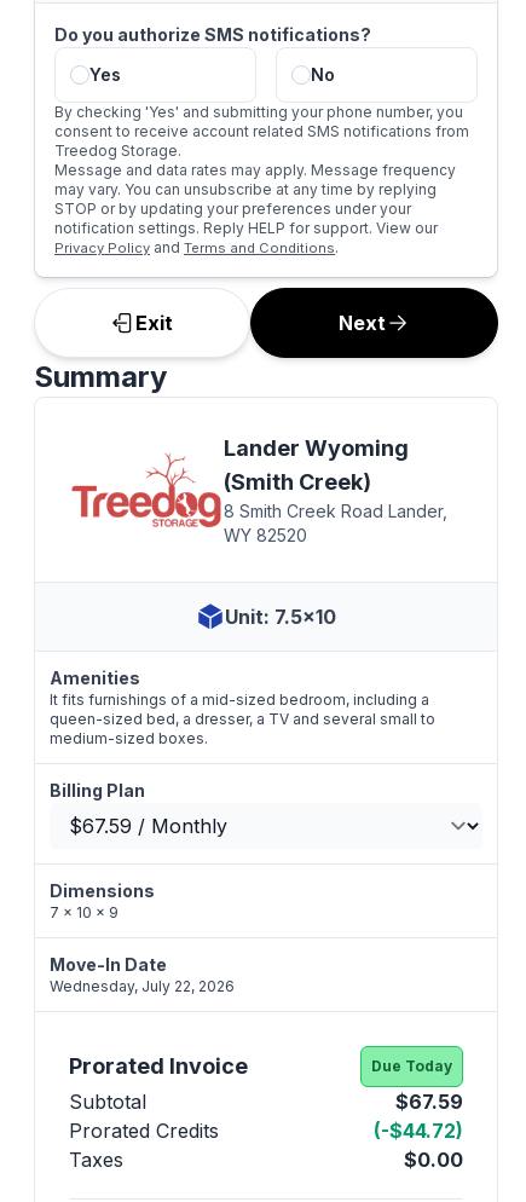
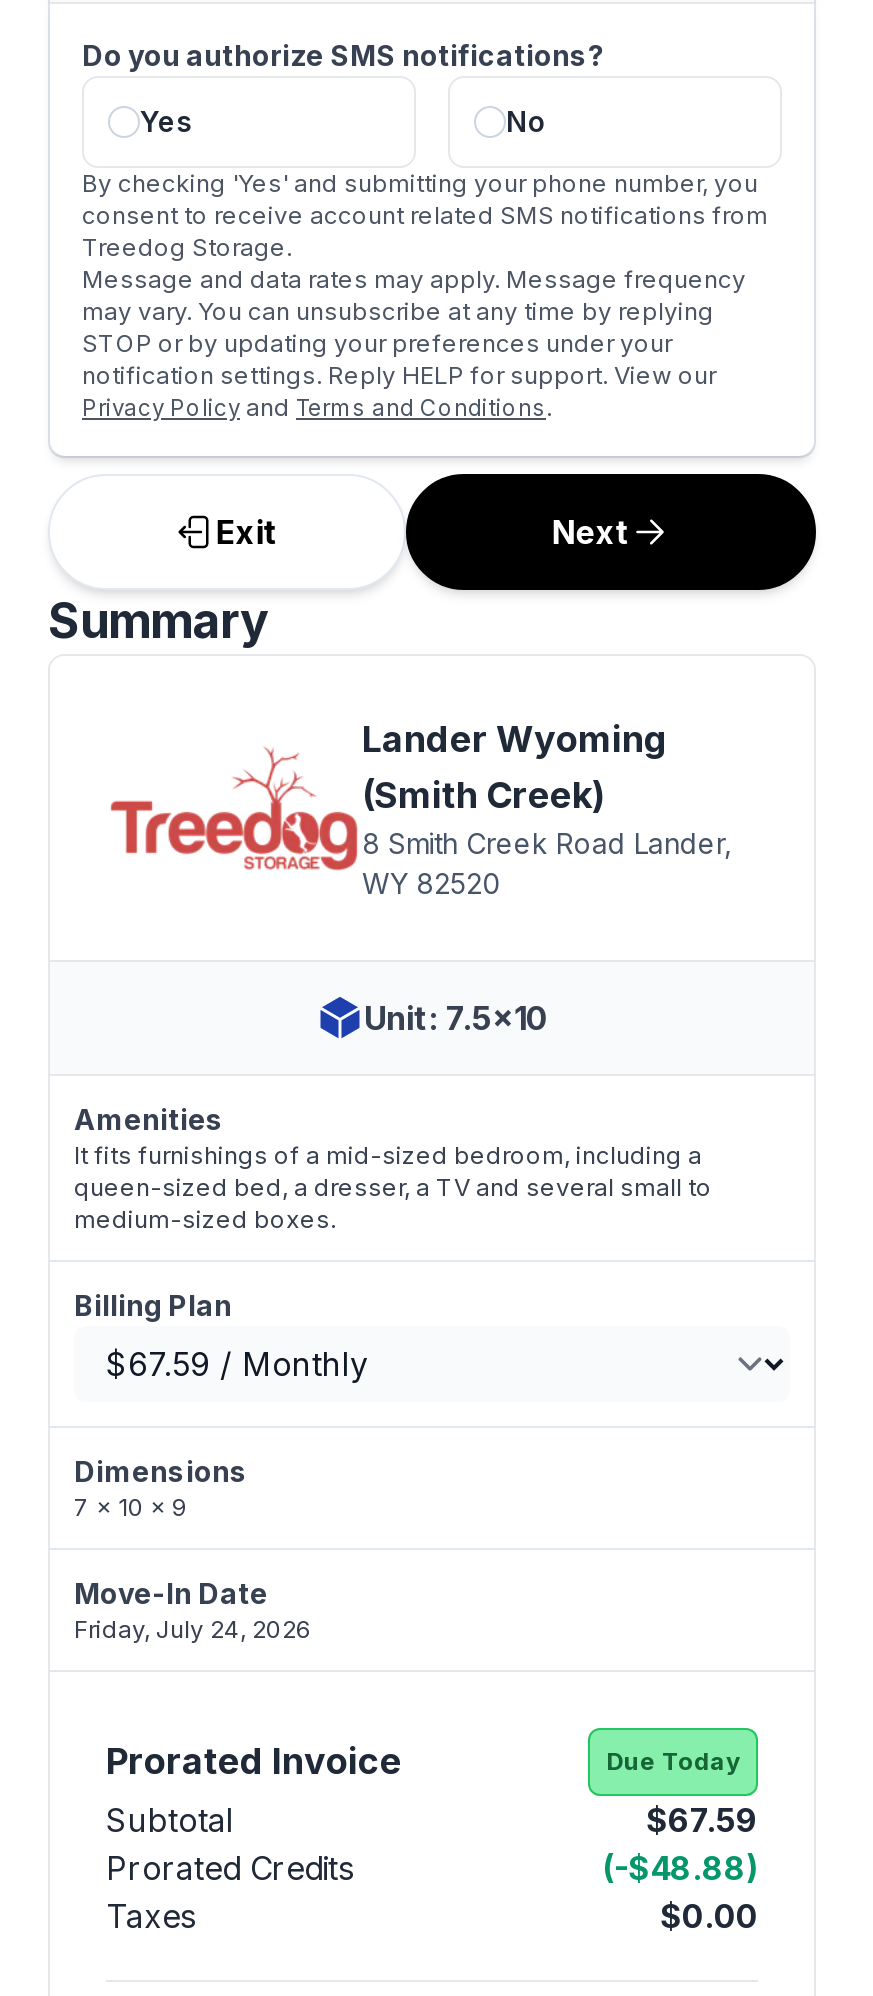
[50,977,235,995] Wednesday, July 22, 2026 -> [74,1613,312,1643] Friday, July 24, 2026
[374,1118,463,1142] (-$44.72) -> [602,1847,758,1887] (-$48.88)

